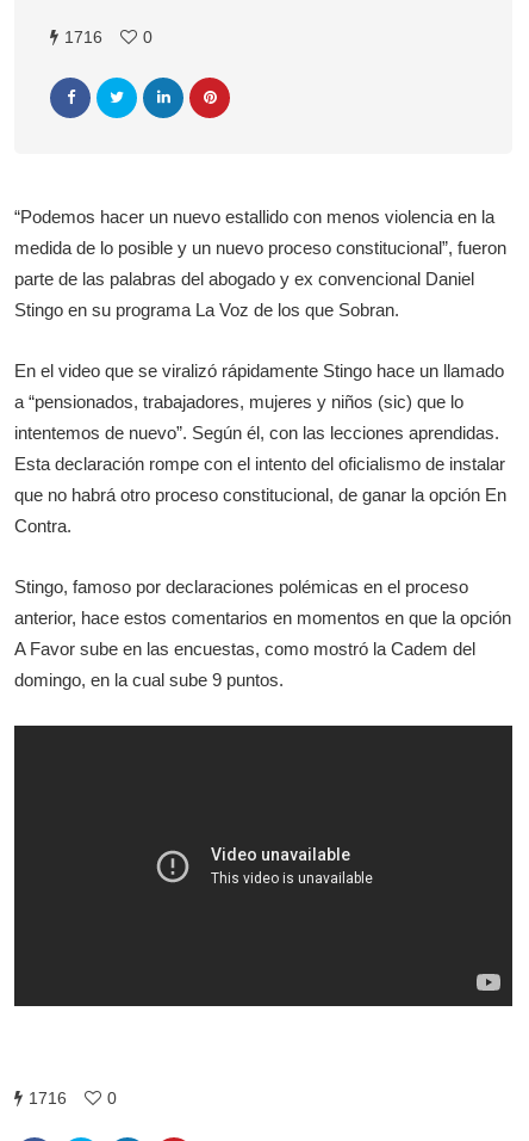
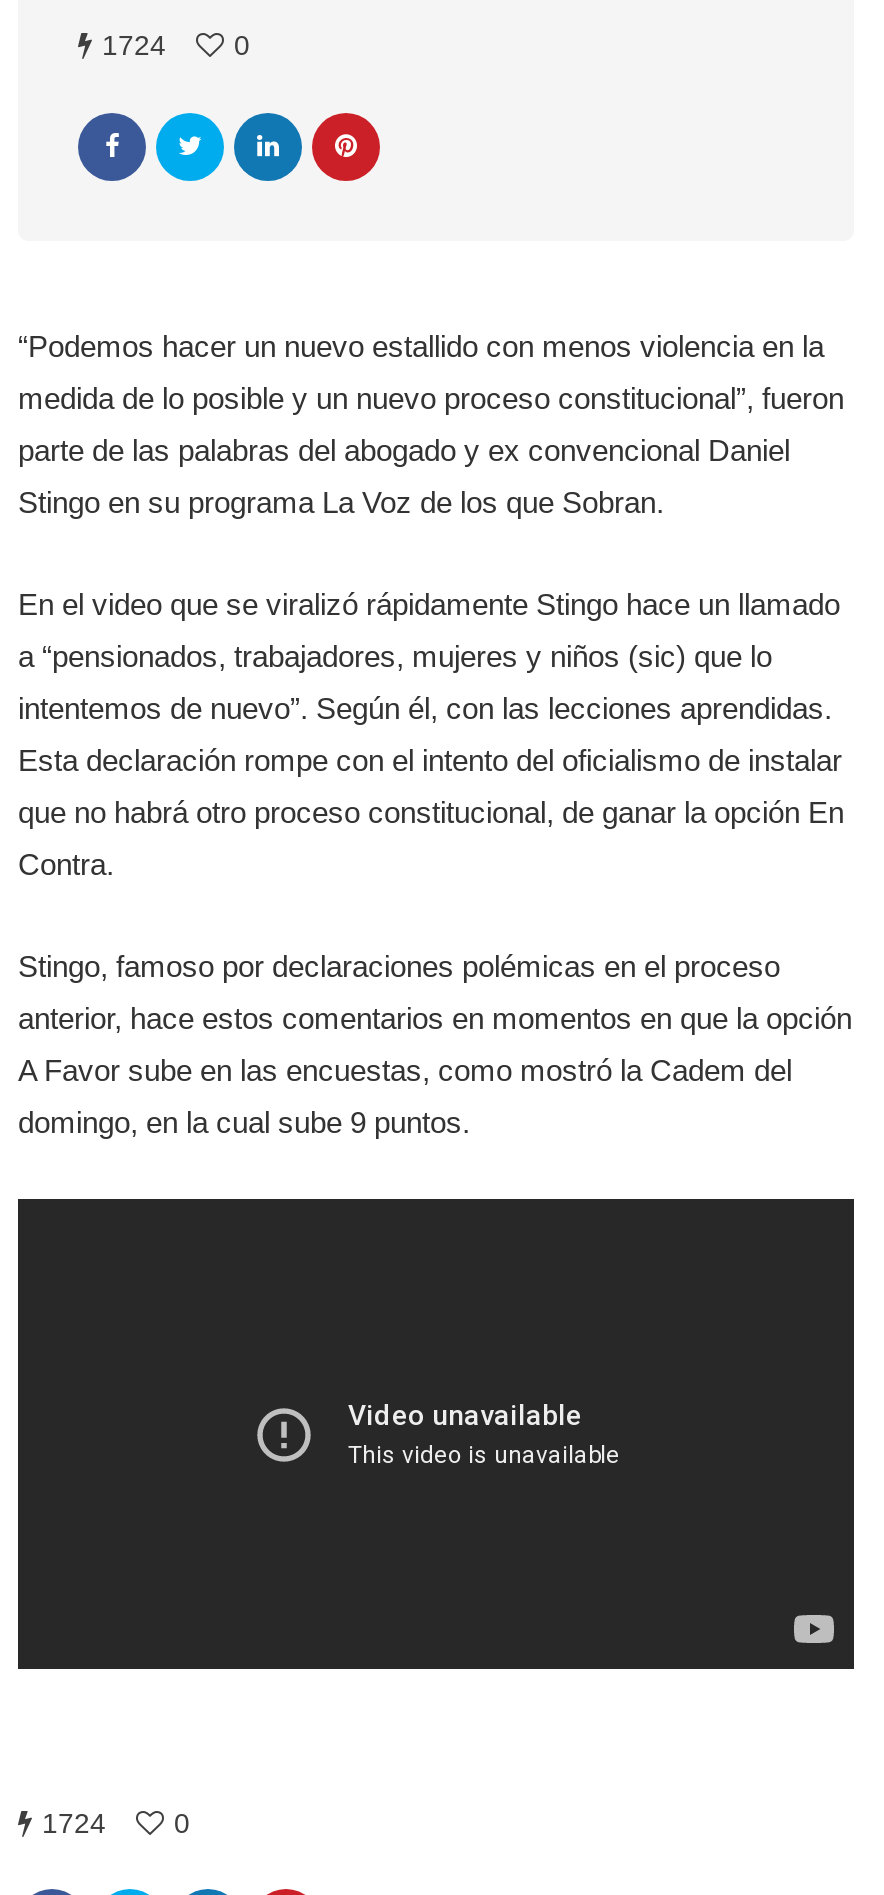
[64,28,102,47] 1716 -> [102,29,166,61] 1724
[29,1089,67,1108] 1716 -> [42,1808,106,1840] 1724

